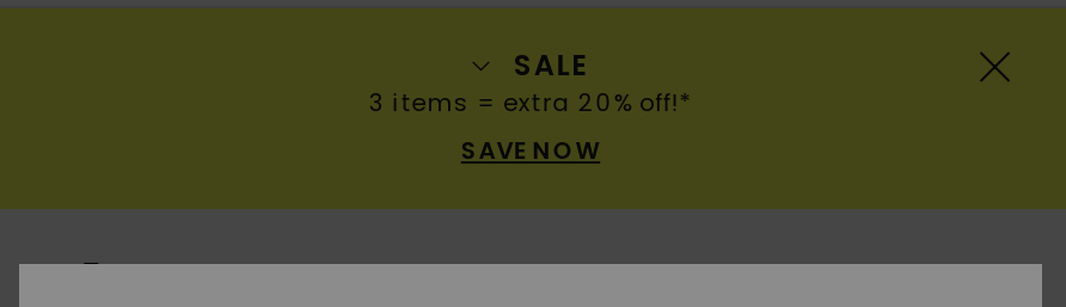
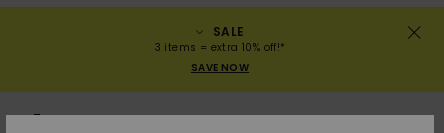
[369,85,692,121] 3 items = extra 20% off!* -> [154,40,285,55] 3 items = extra 10% off!*

